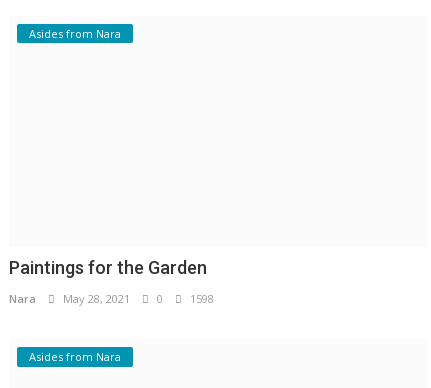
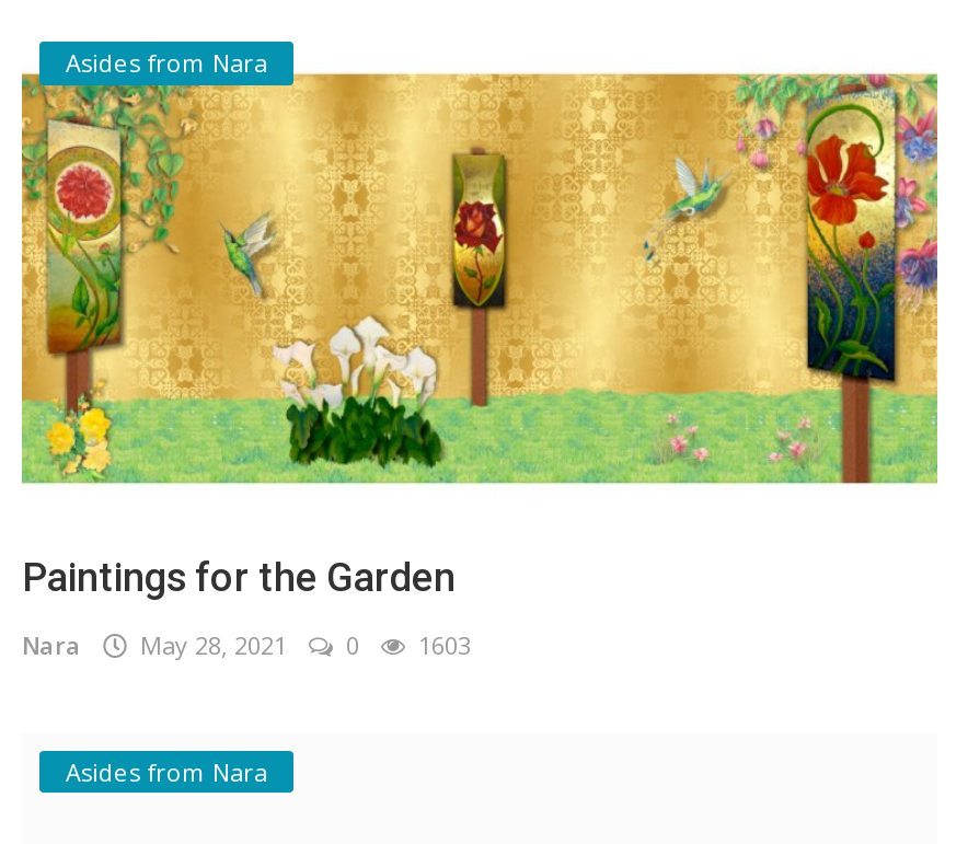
none -> [20,72,940,486] [image]
[9,291,214,306] Nara May 28, 2021 0 1598 -> [22,628,471,661] Nara May 28, 2021 0 1603

